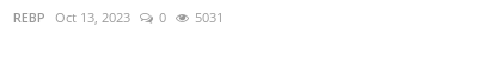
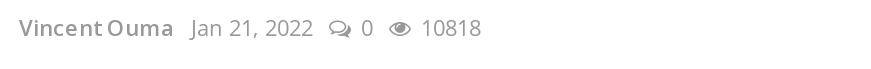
[13,8,130,26] REBP Oct 13, 2023 -> [19,12,313,42] Vincent Ouma Jan 21, 2022
[195,8,224,26] 5031 -> [421,12,481,42] 10818

